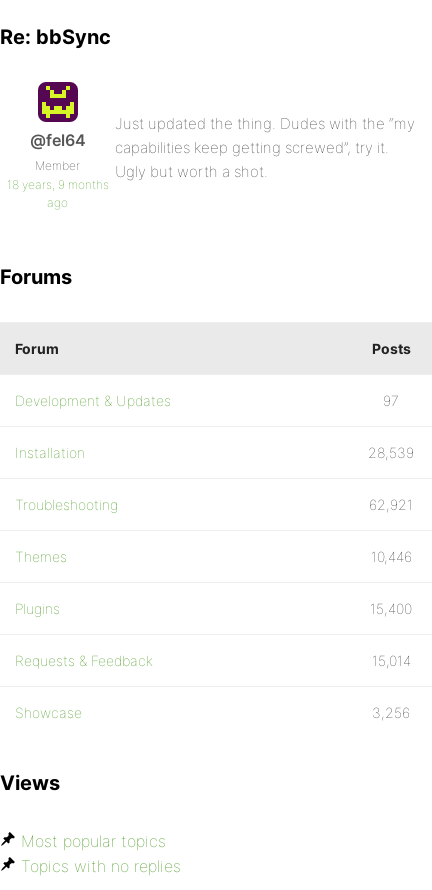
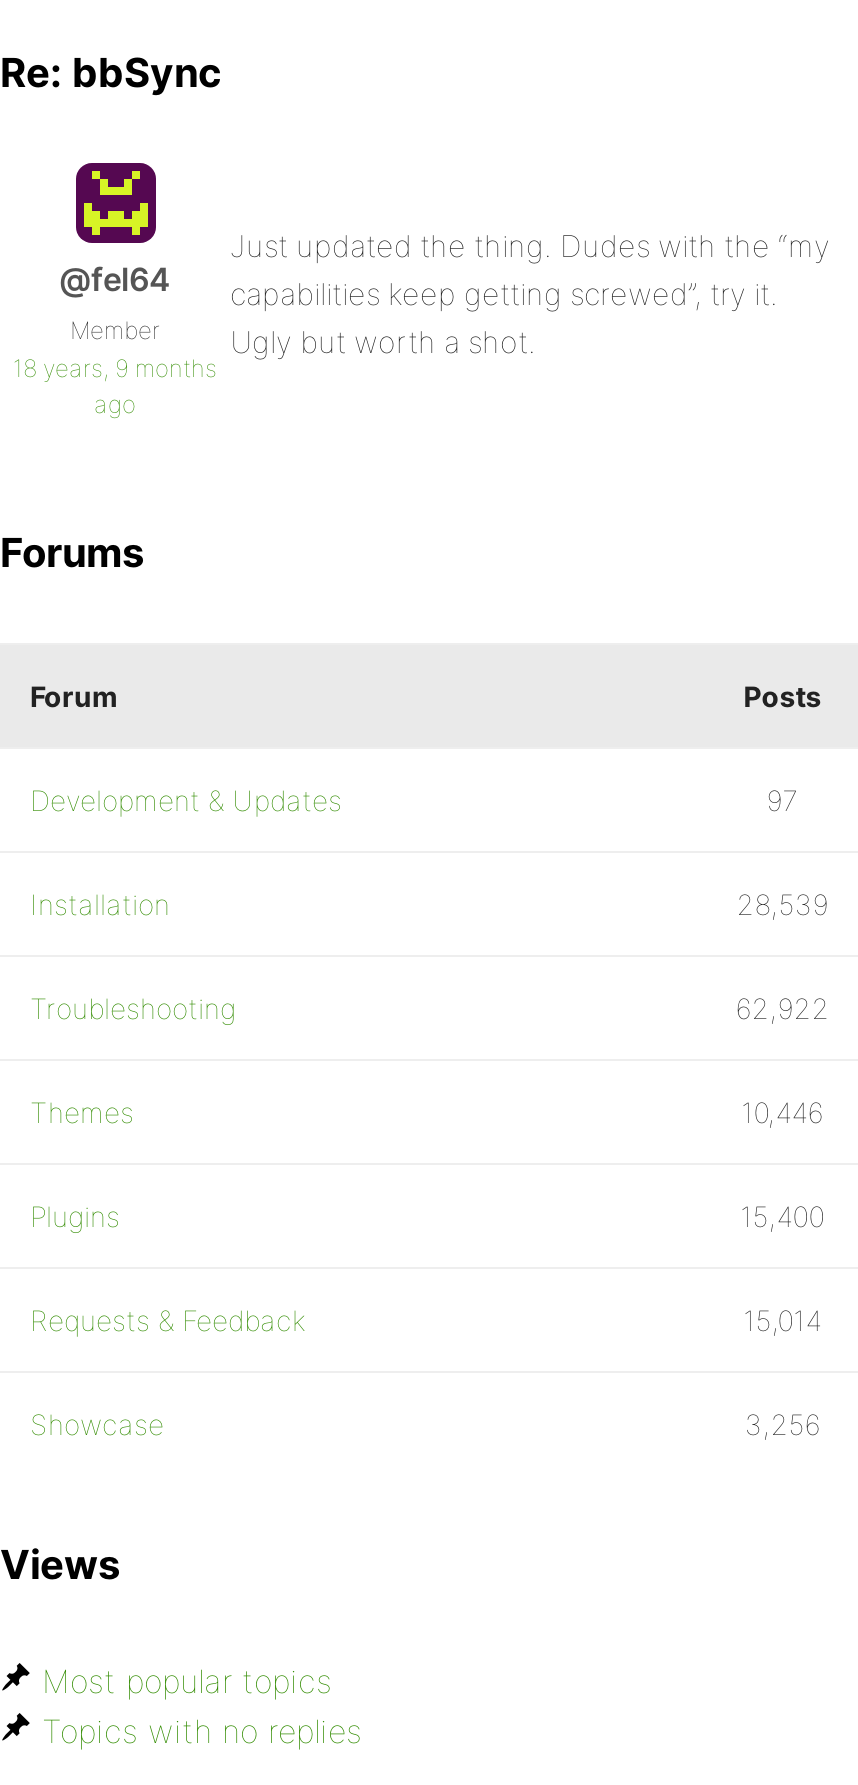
[369,496,413,513] 62,921 -> [735,991,829,1025] 62,922

